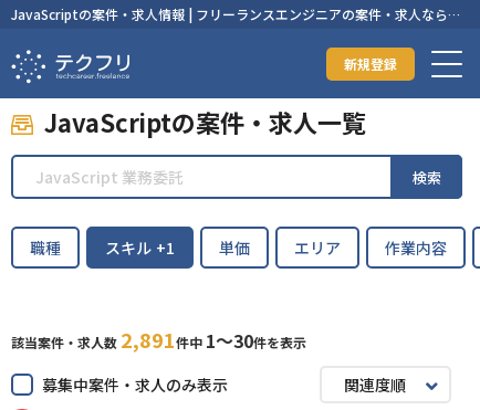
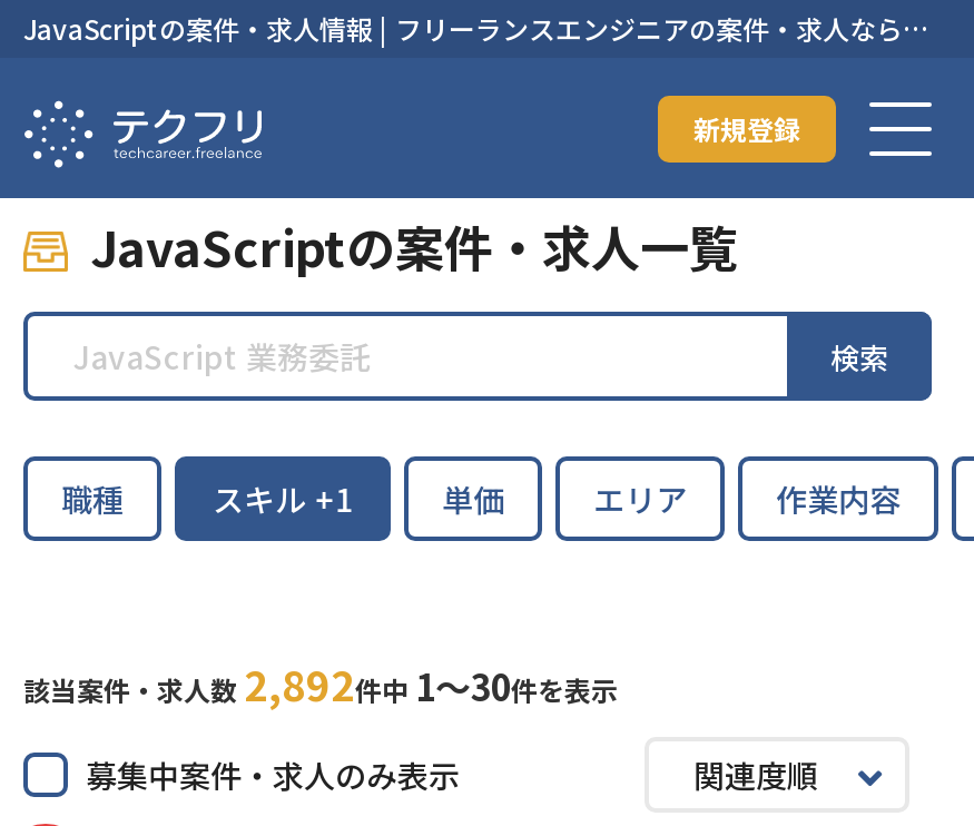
[11,325,306,354] 該当案件・求人数2,891件中1〜30件を表示 -> [23,655,618,712] 該当案件・求人数2,892件中1〜30件を表示

